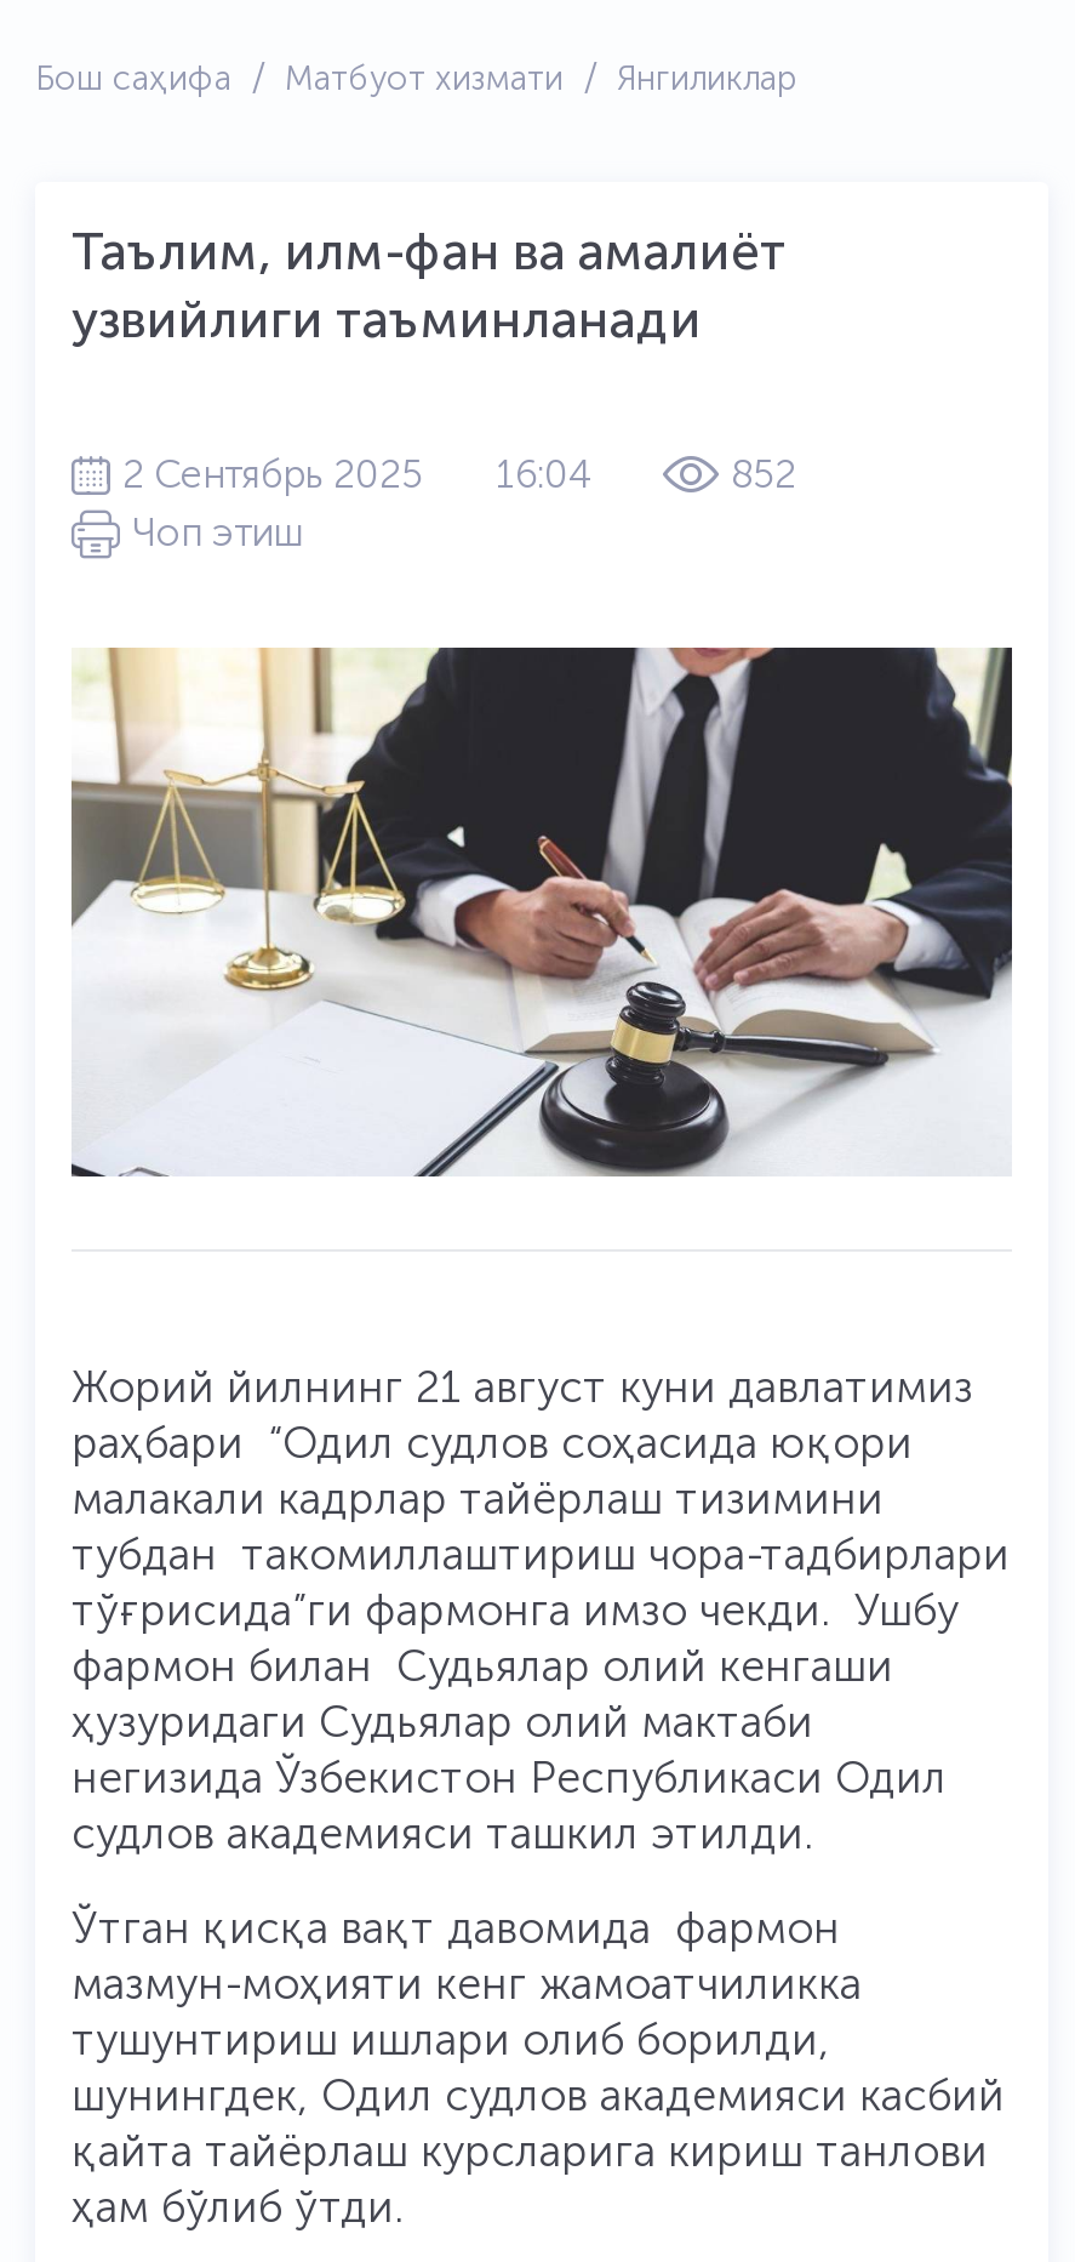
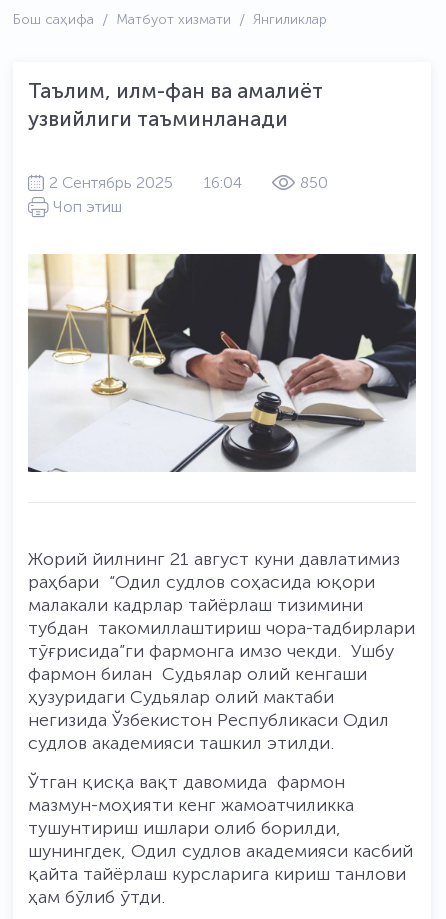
[731,451,796,497] 852 -> [300,173,328,192] 850

